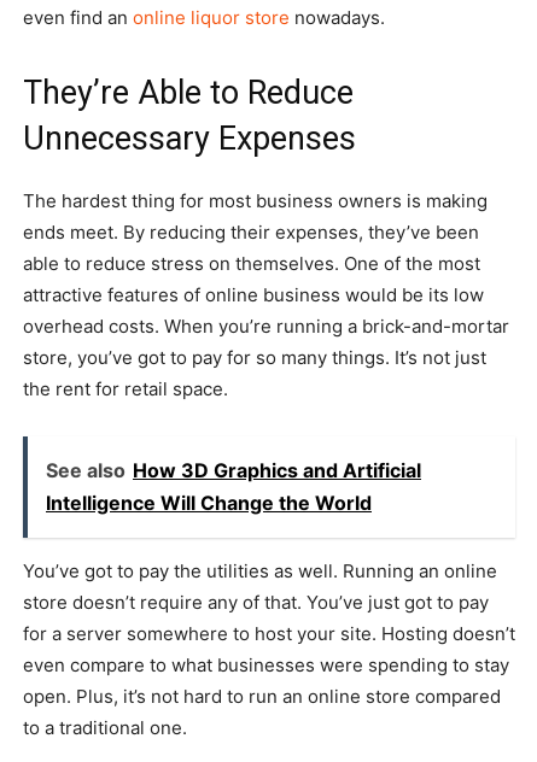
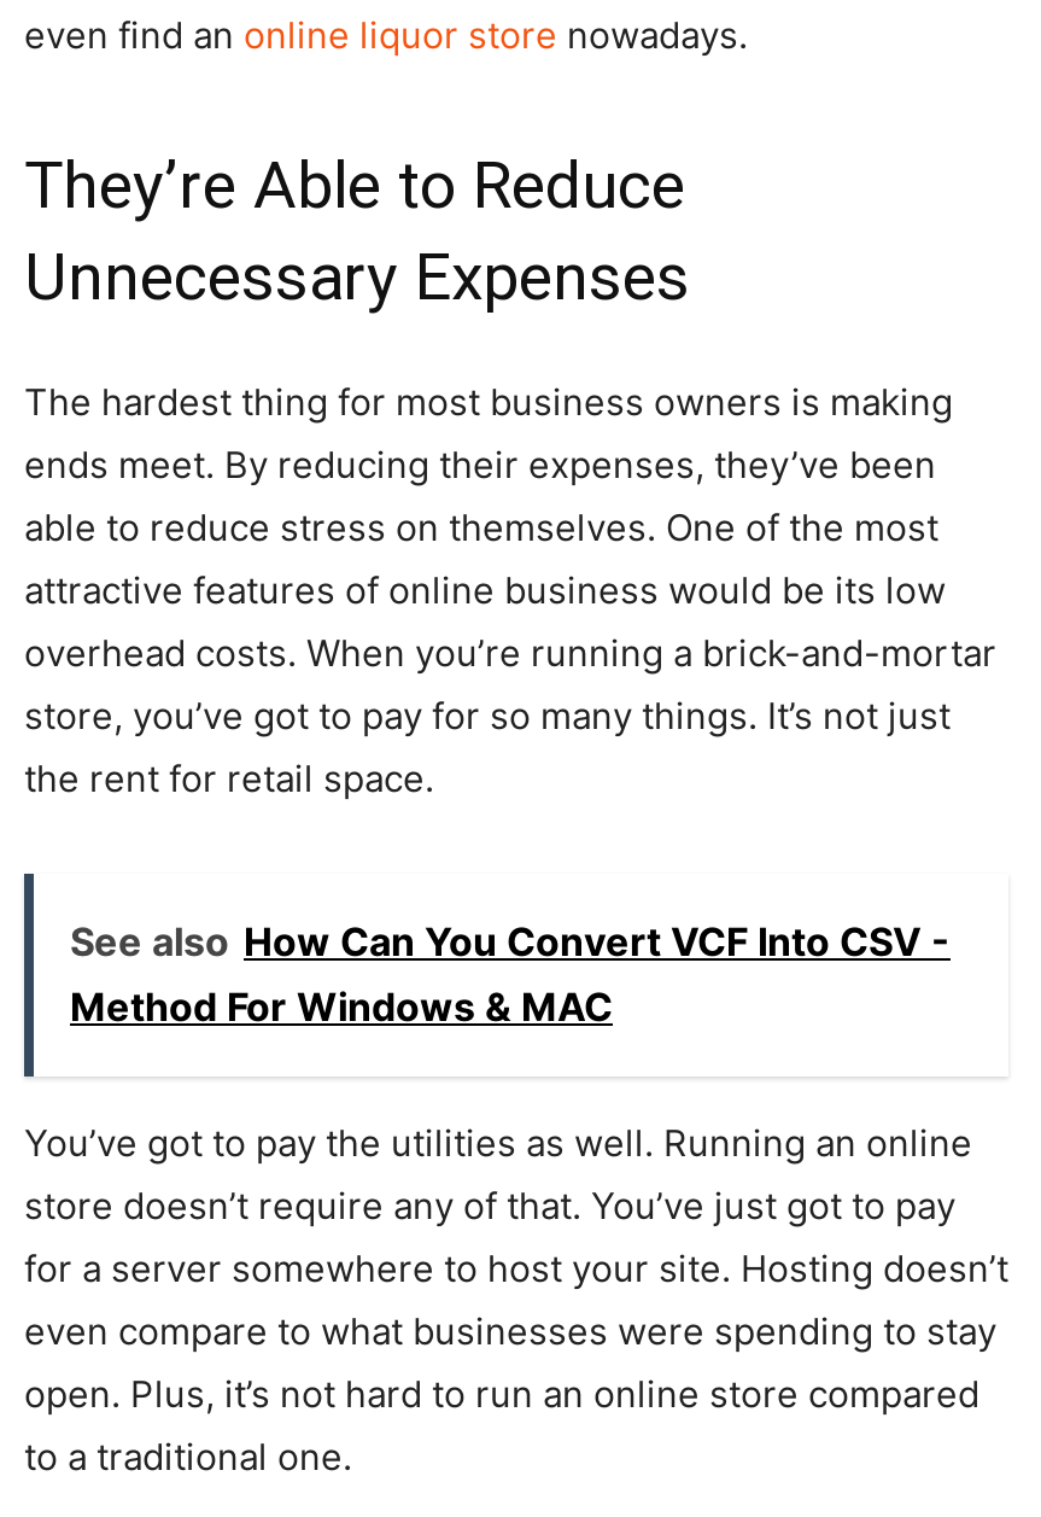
[46,458,421,515] See also How 3D Graphics and Artificial | Intelligence Will Change the World -> [70,916,951,1030] See also How Can You Convert VCF Into CSV - | Method For Windows & MAC

